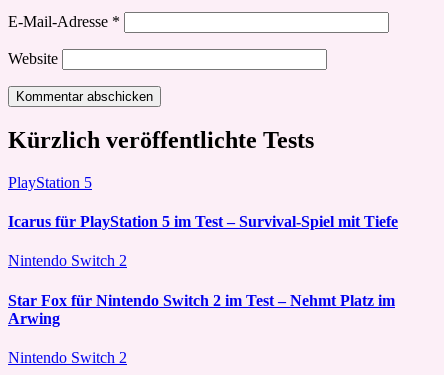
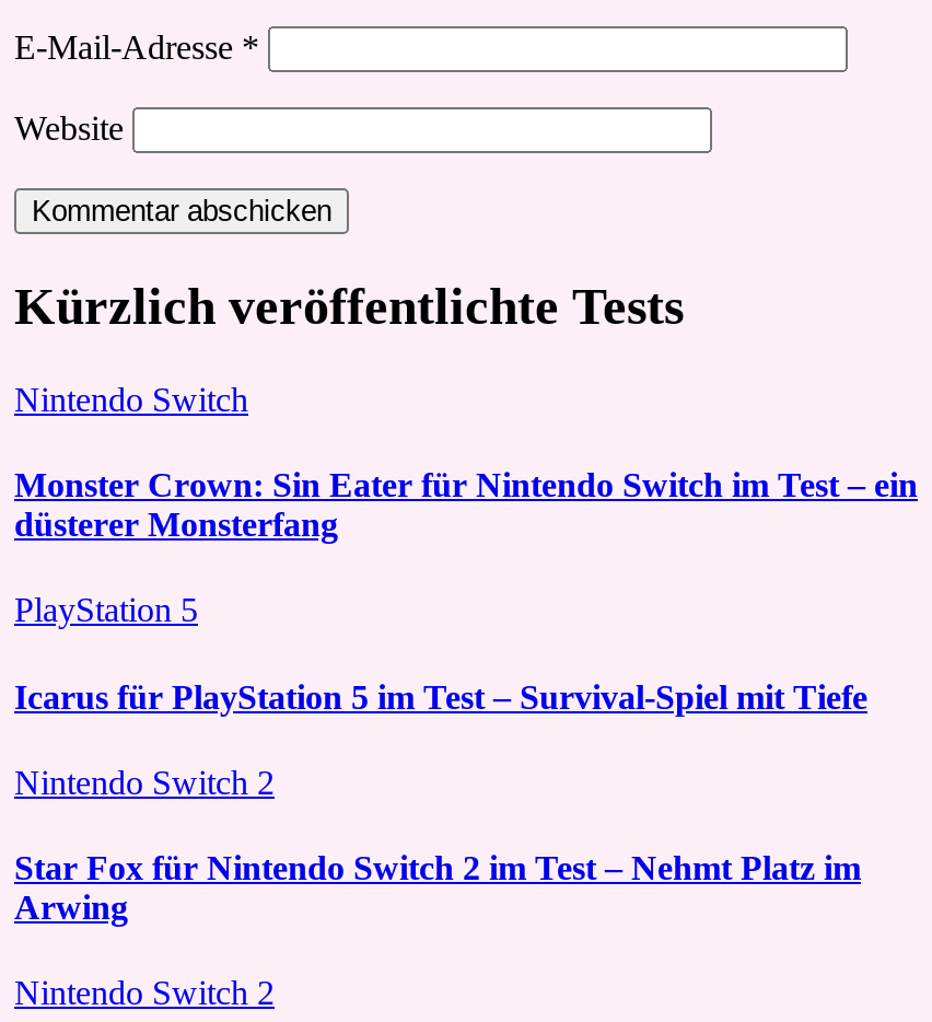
none -> [14,380,918,543] Nintendo Switch | Monster Crown: Sin Eater für Nintendo Switch im Test – ein | düsterer Monsterfang

